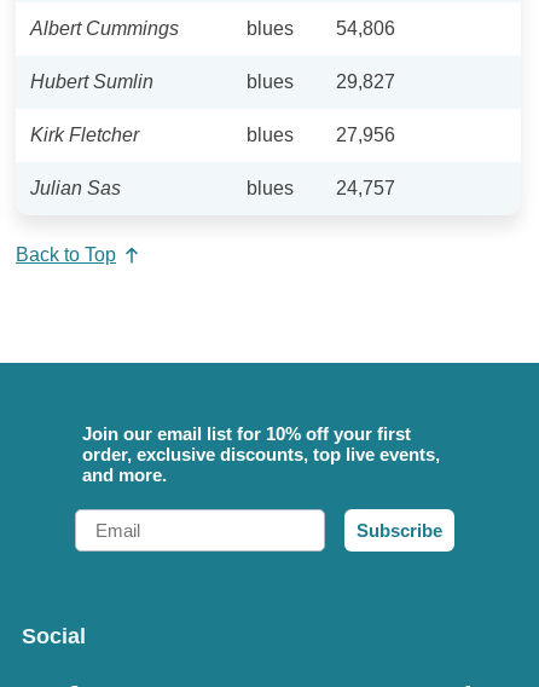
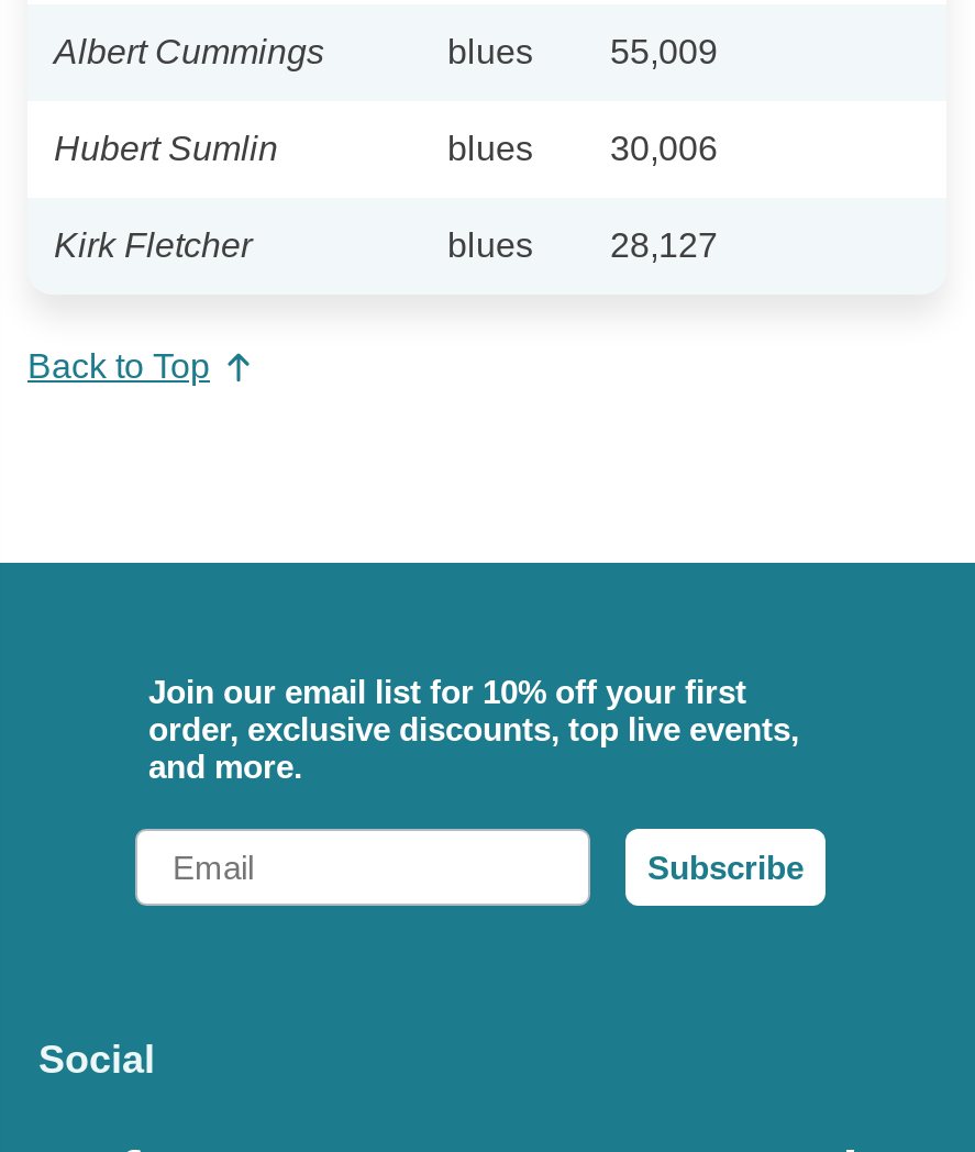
[336,18,395,38] 54,806 -> [610,32,718,69] 55,009
[336,71,395,91] 29,827 -> [610,129,718,166] 30,006
[30,124,395,198] 27,956 | Julian Sas | blues | 24,757 -> [610,225,718,263] 28,127

